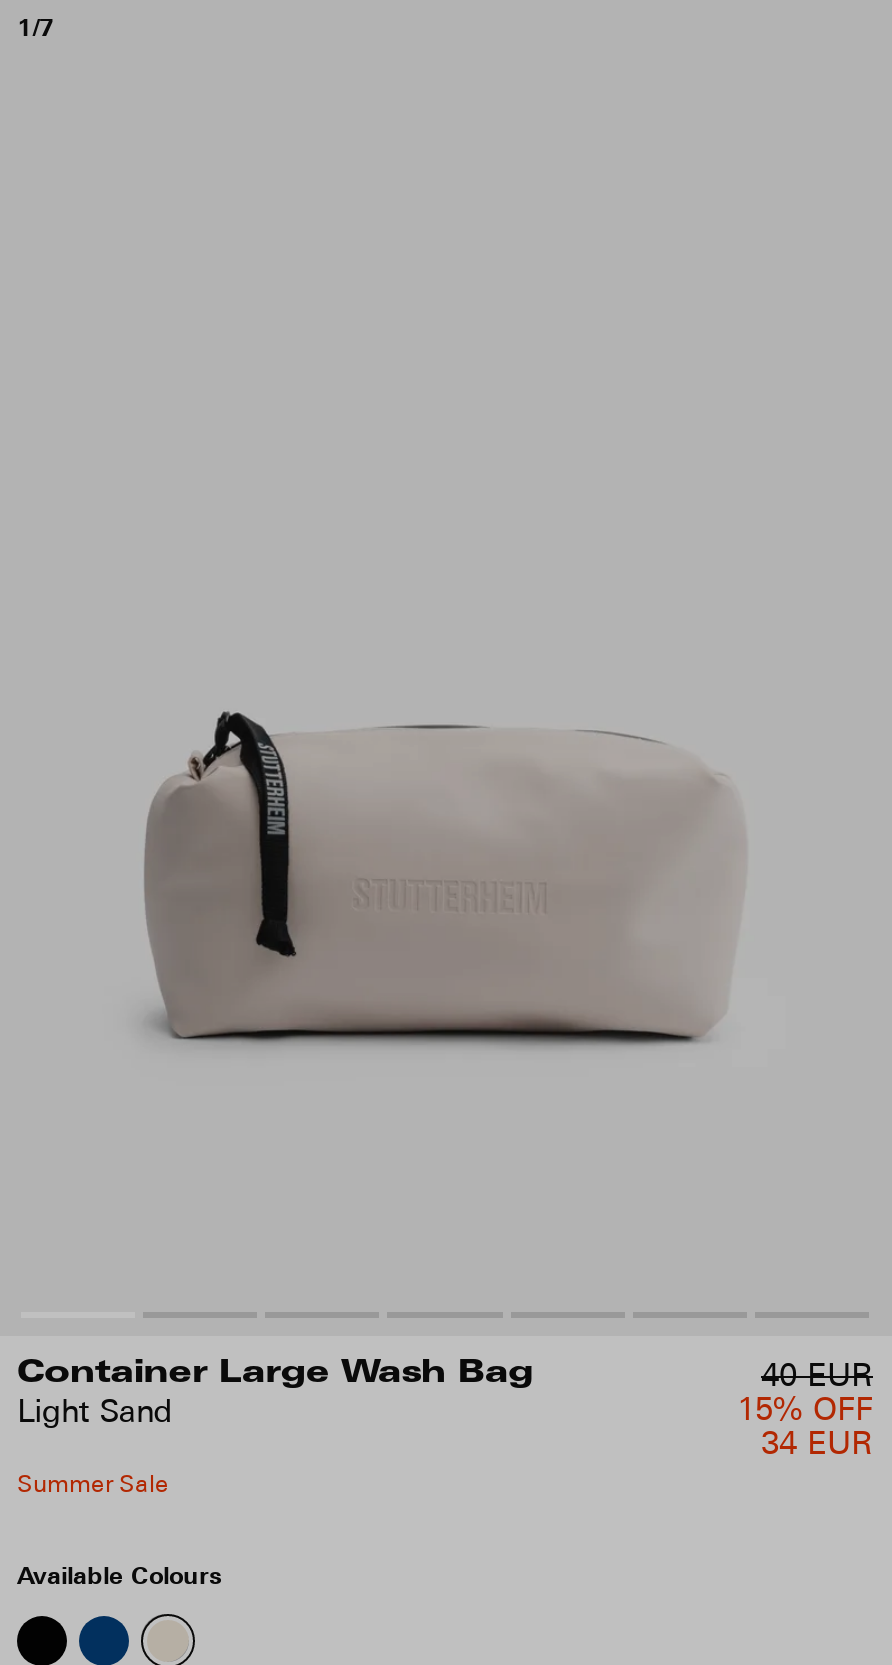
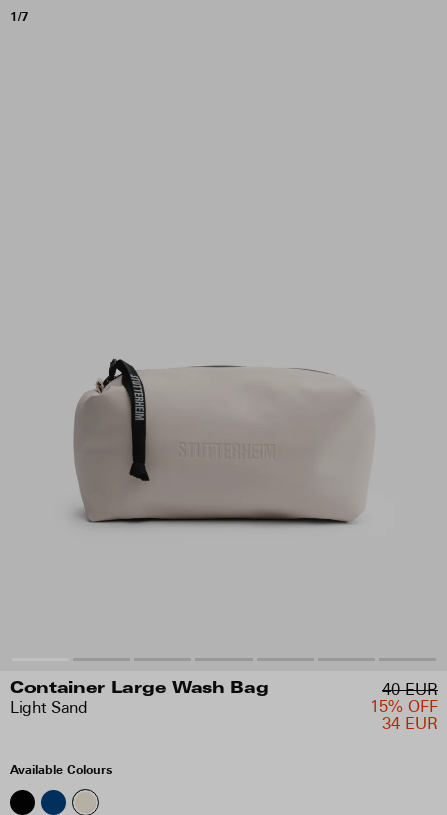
[17,1469,169,1497] Summer Sale -> none

